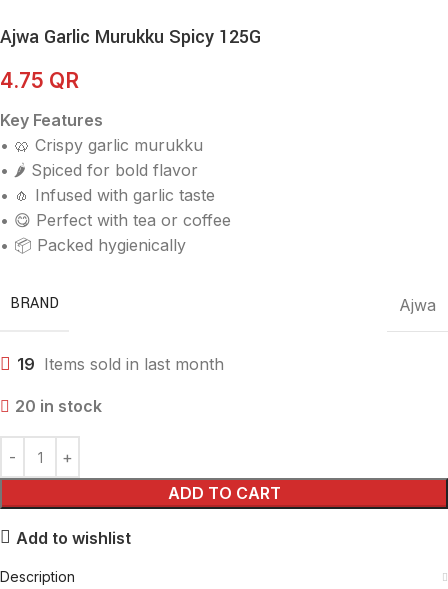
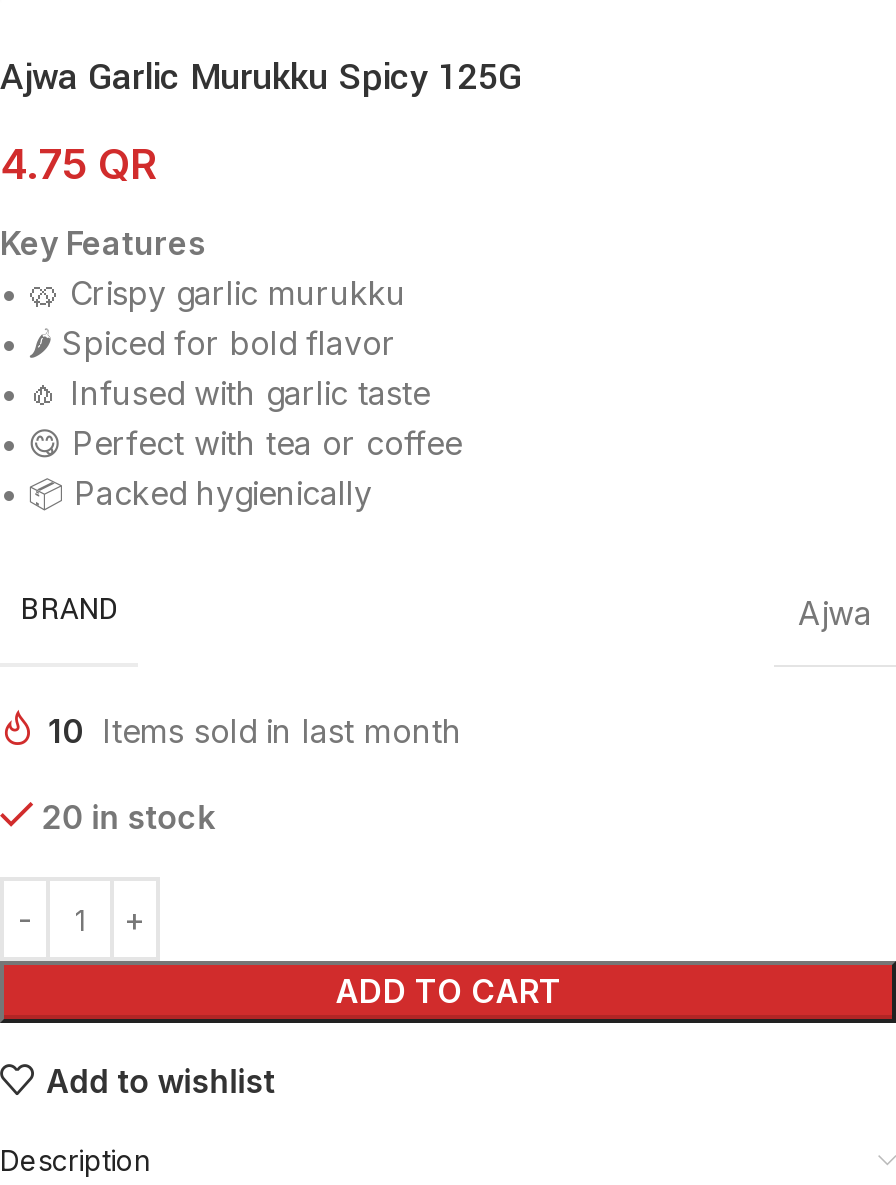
[17,354,224,374] 19 Items sold in last month -> [48,711,462,751] 10 Items sold in last month

